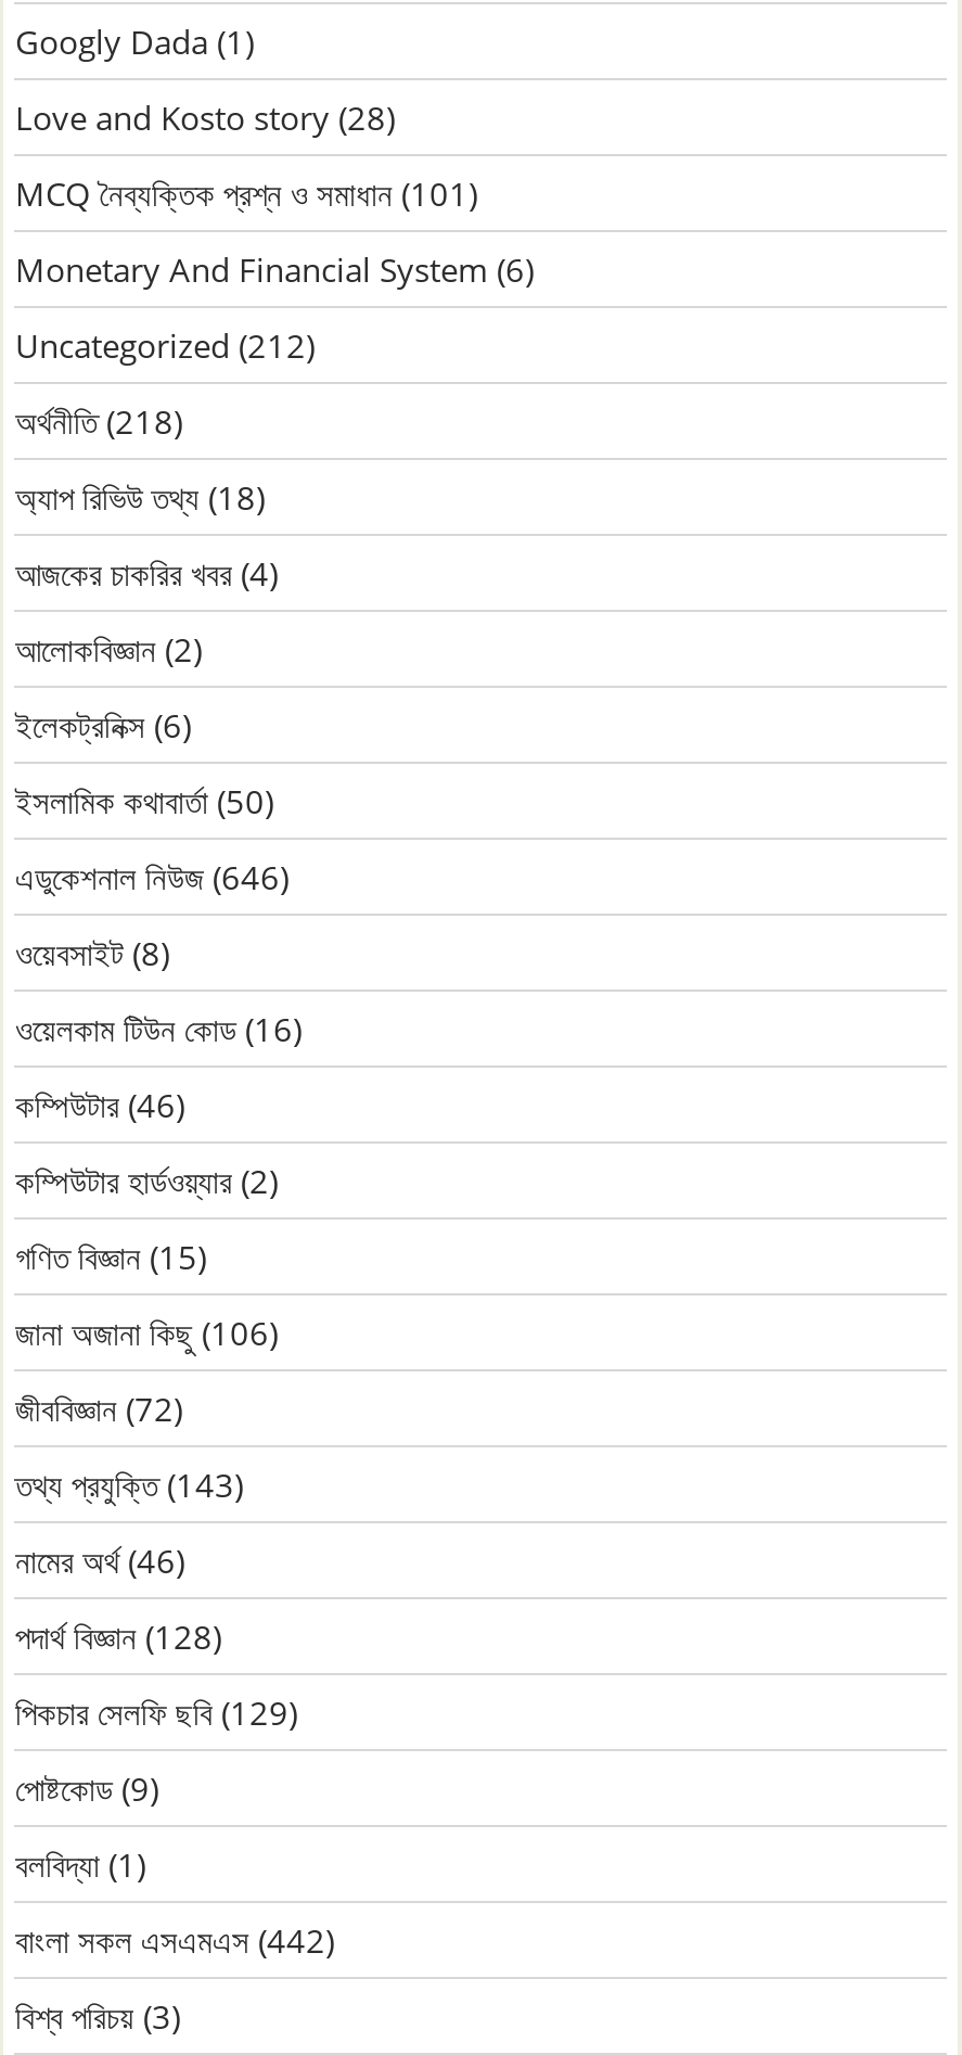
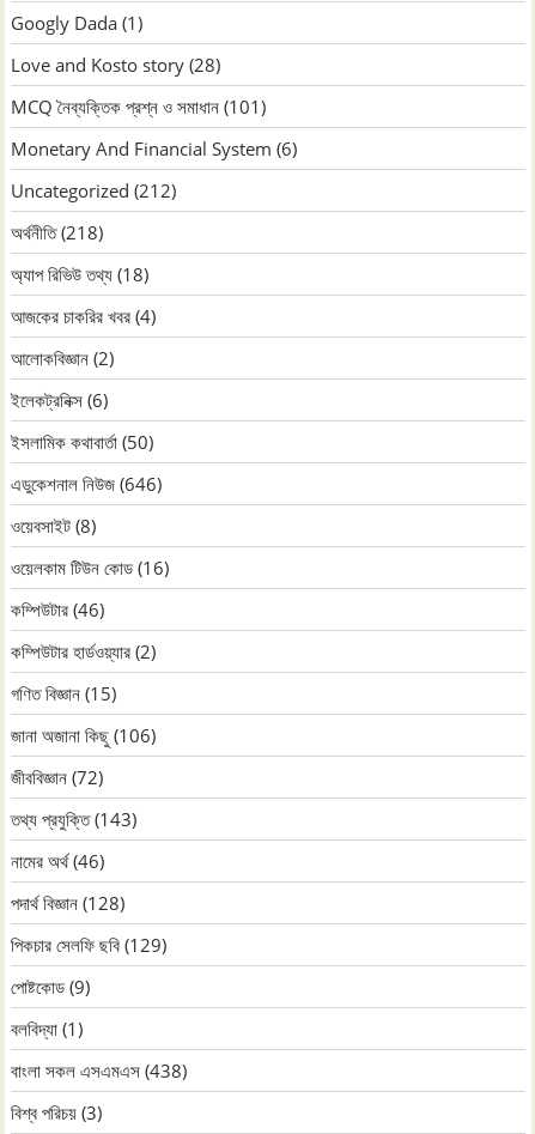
[15,1918,334,1962] বাংলা সকল এসএমএস (442) -> [11,1059,187,1083] বাংলা সকল এসএমএস (438)

